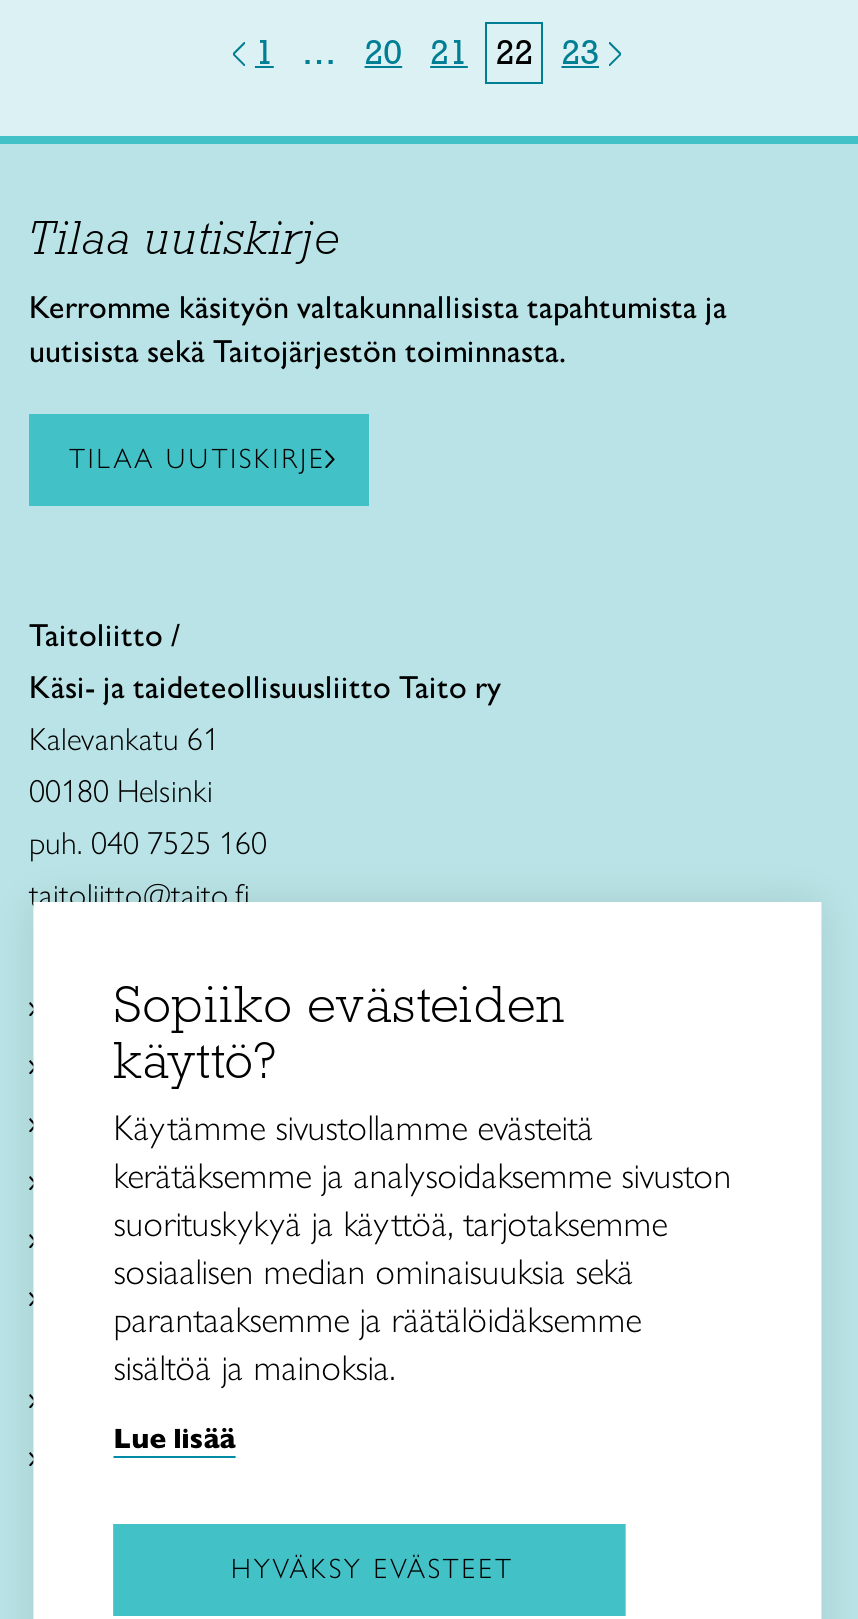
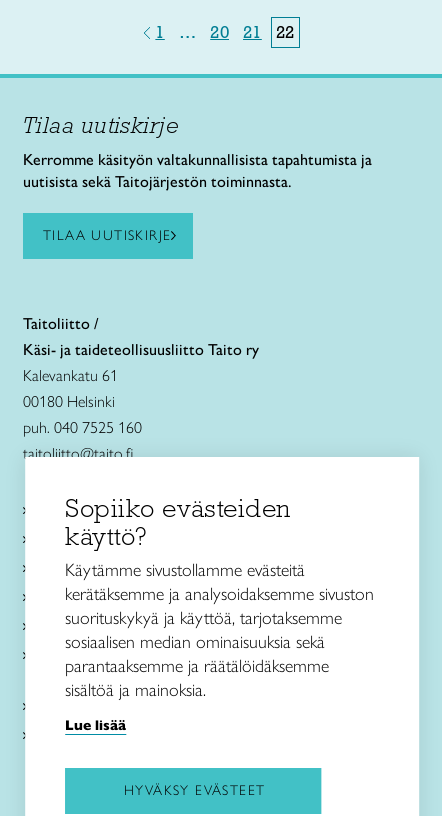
[561,32,599,74] 23 -> none

